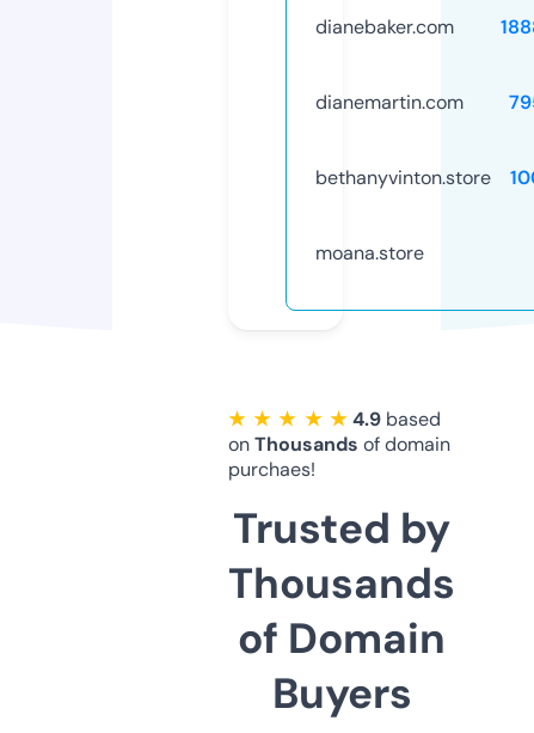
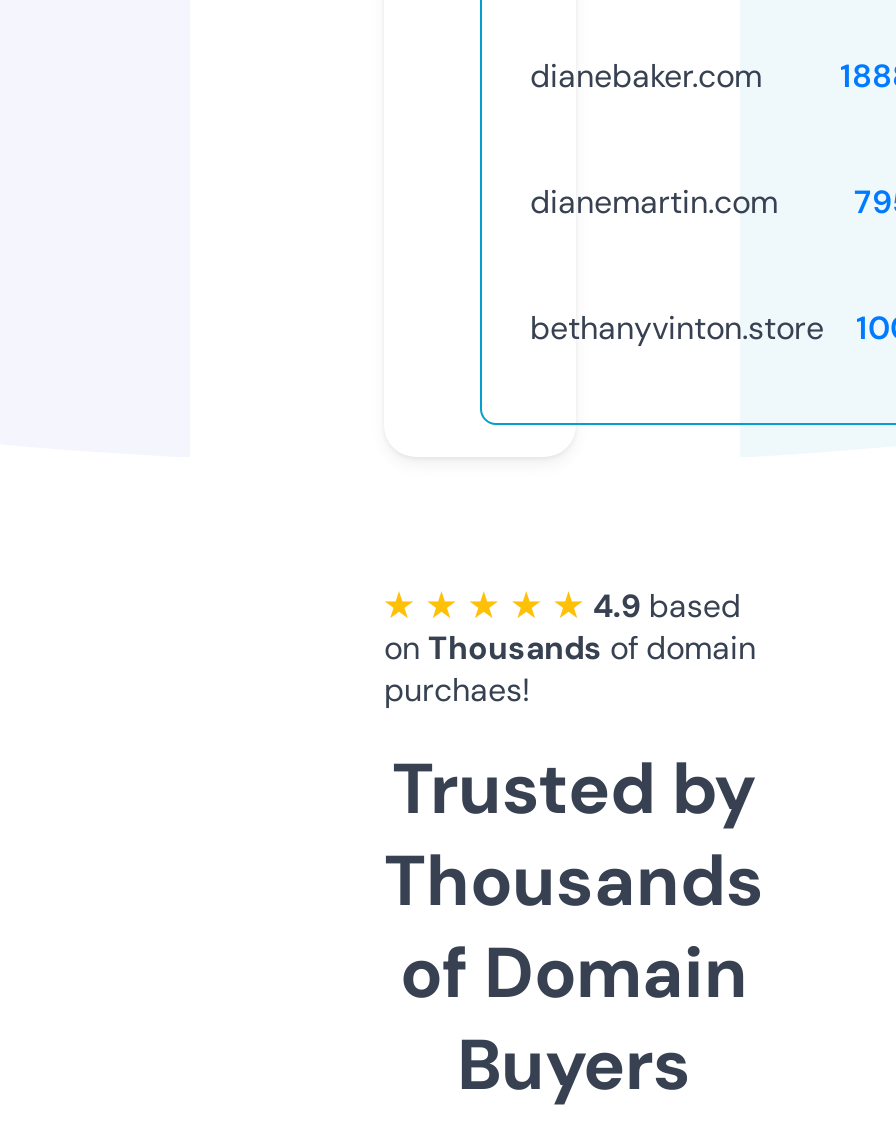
[315,240,424,265] moana.store -> none

